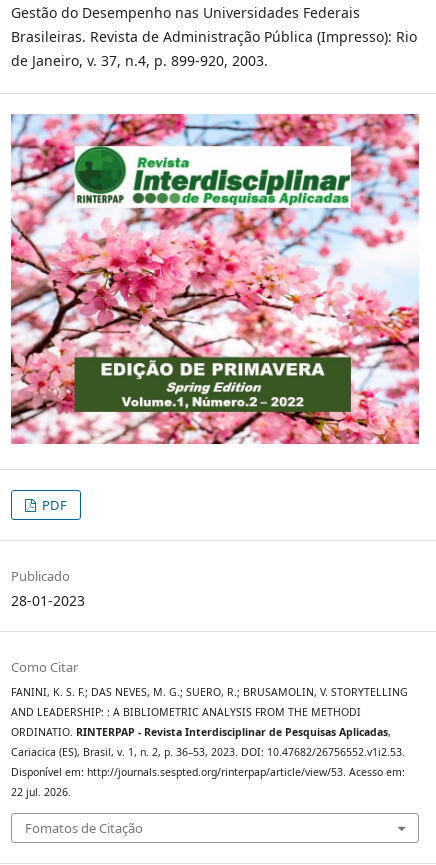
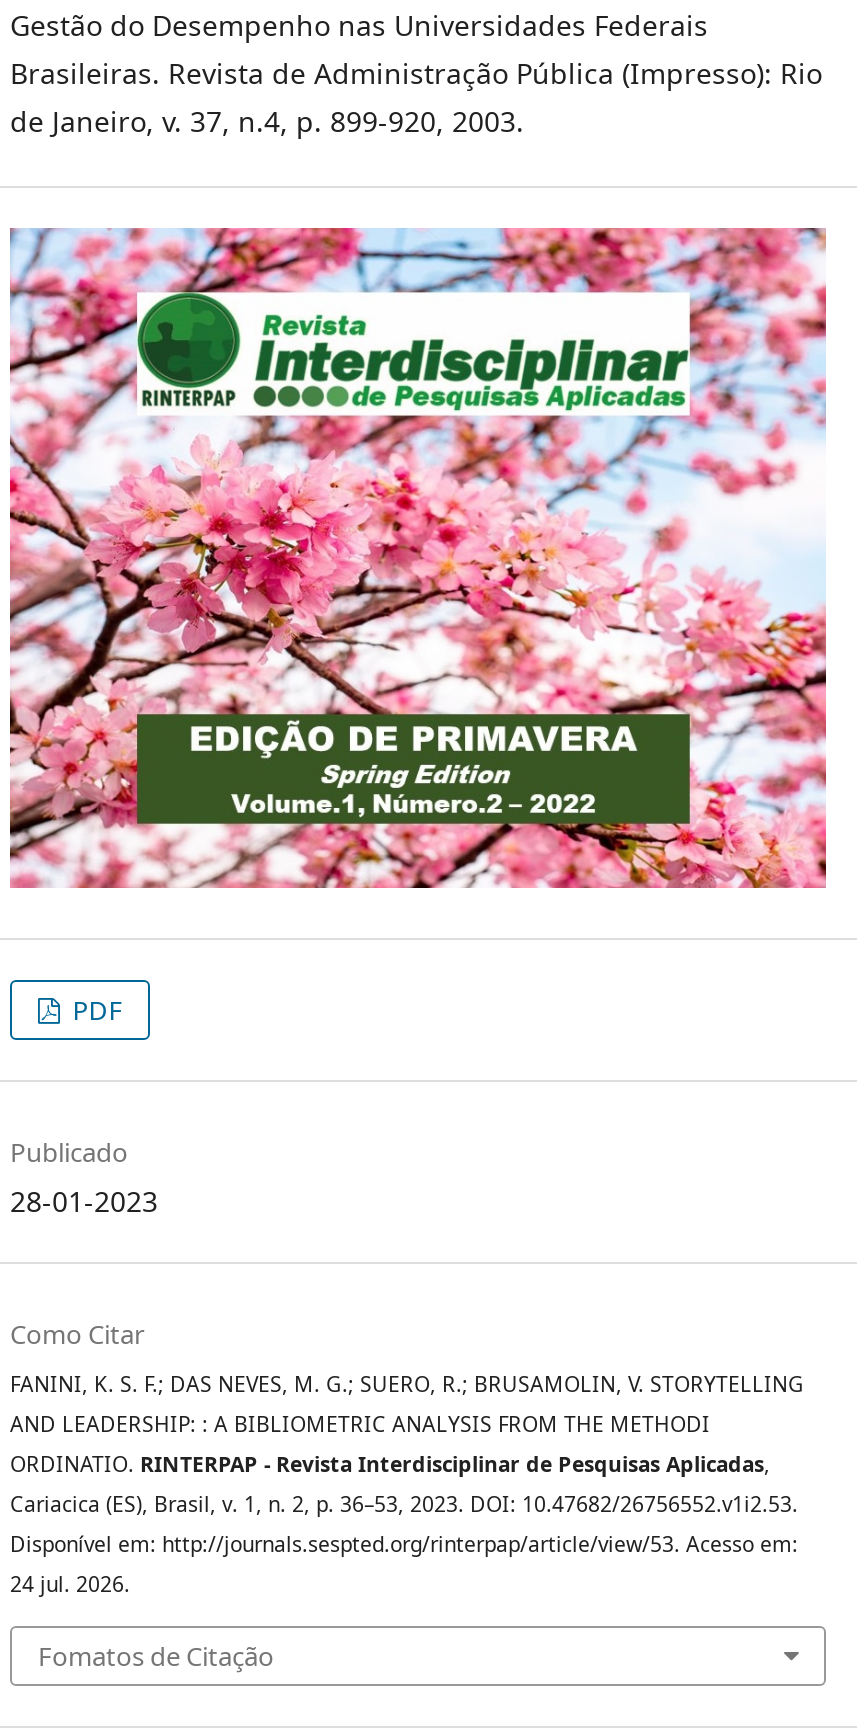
[11,785,71,799] 22 jul. 2026. -> [10,1571,130,1599] 24 jul. 2026.

